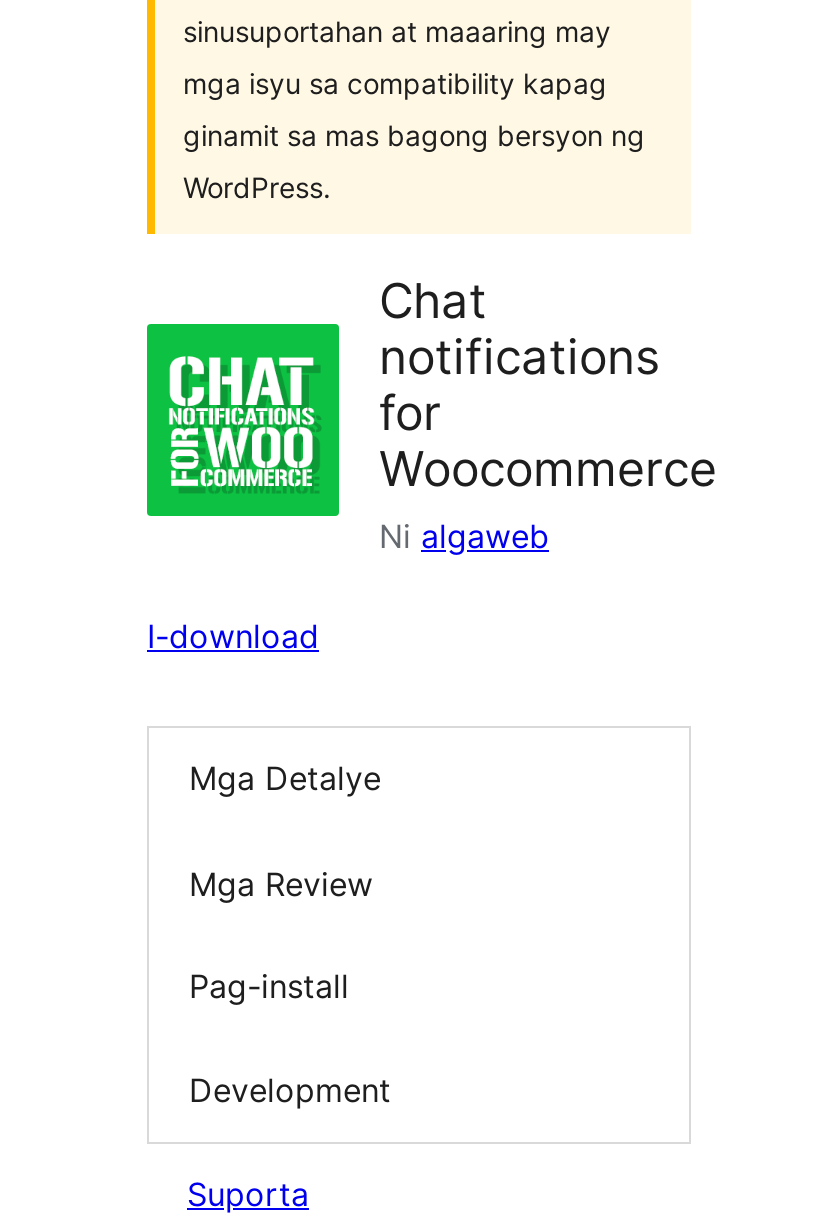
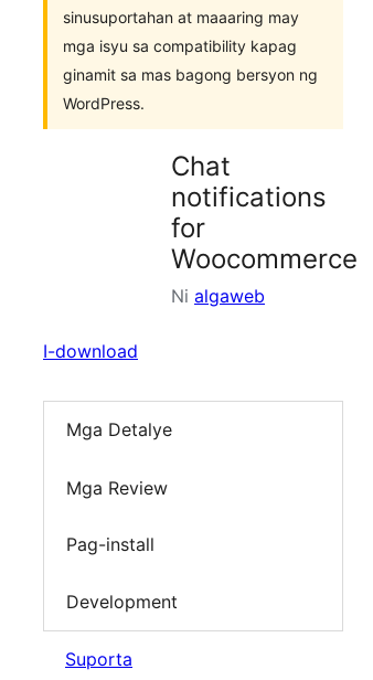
[145,322,341,518] [image] -> none

